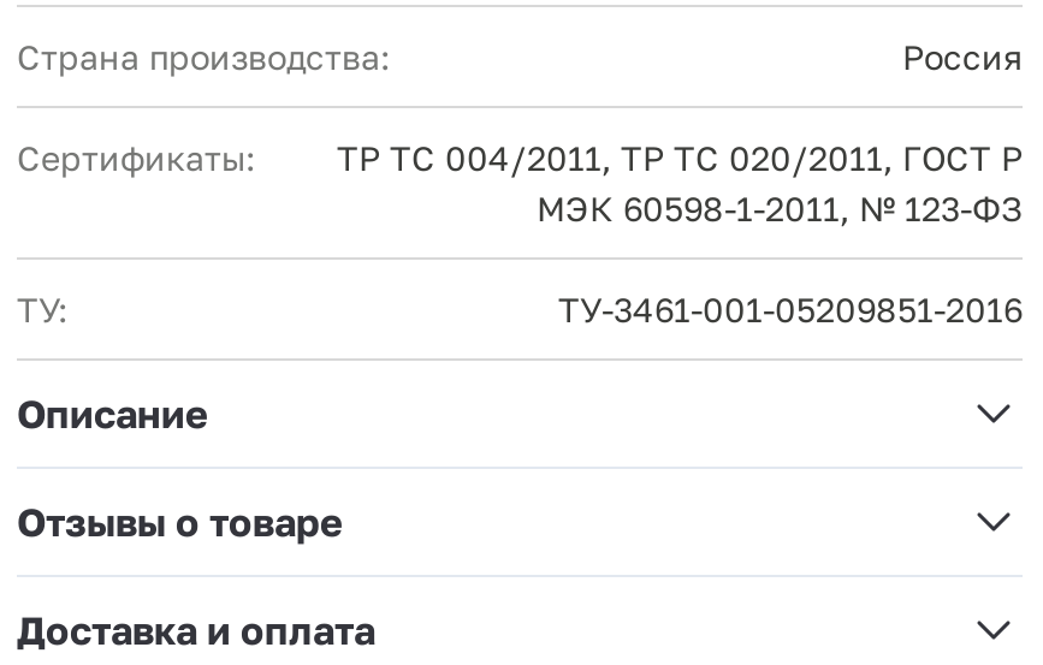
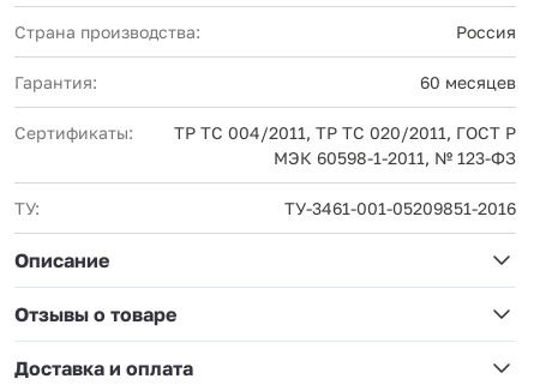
none -> [14,72,516,92] Гарантия: | 60 месяцев

